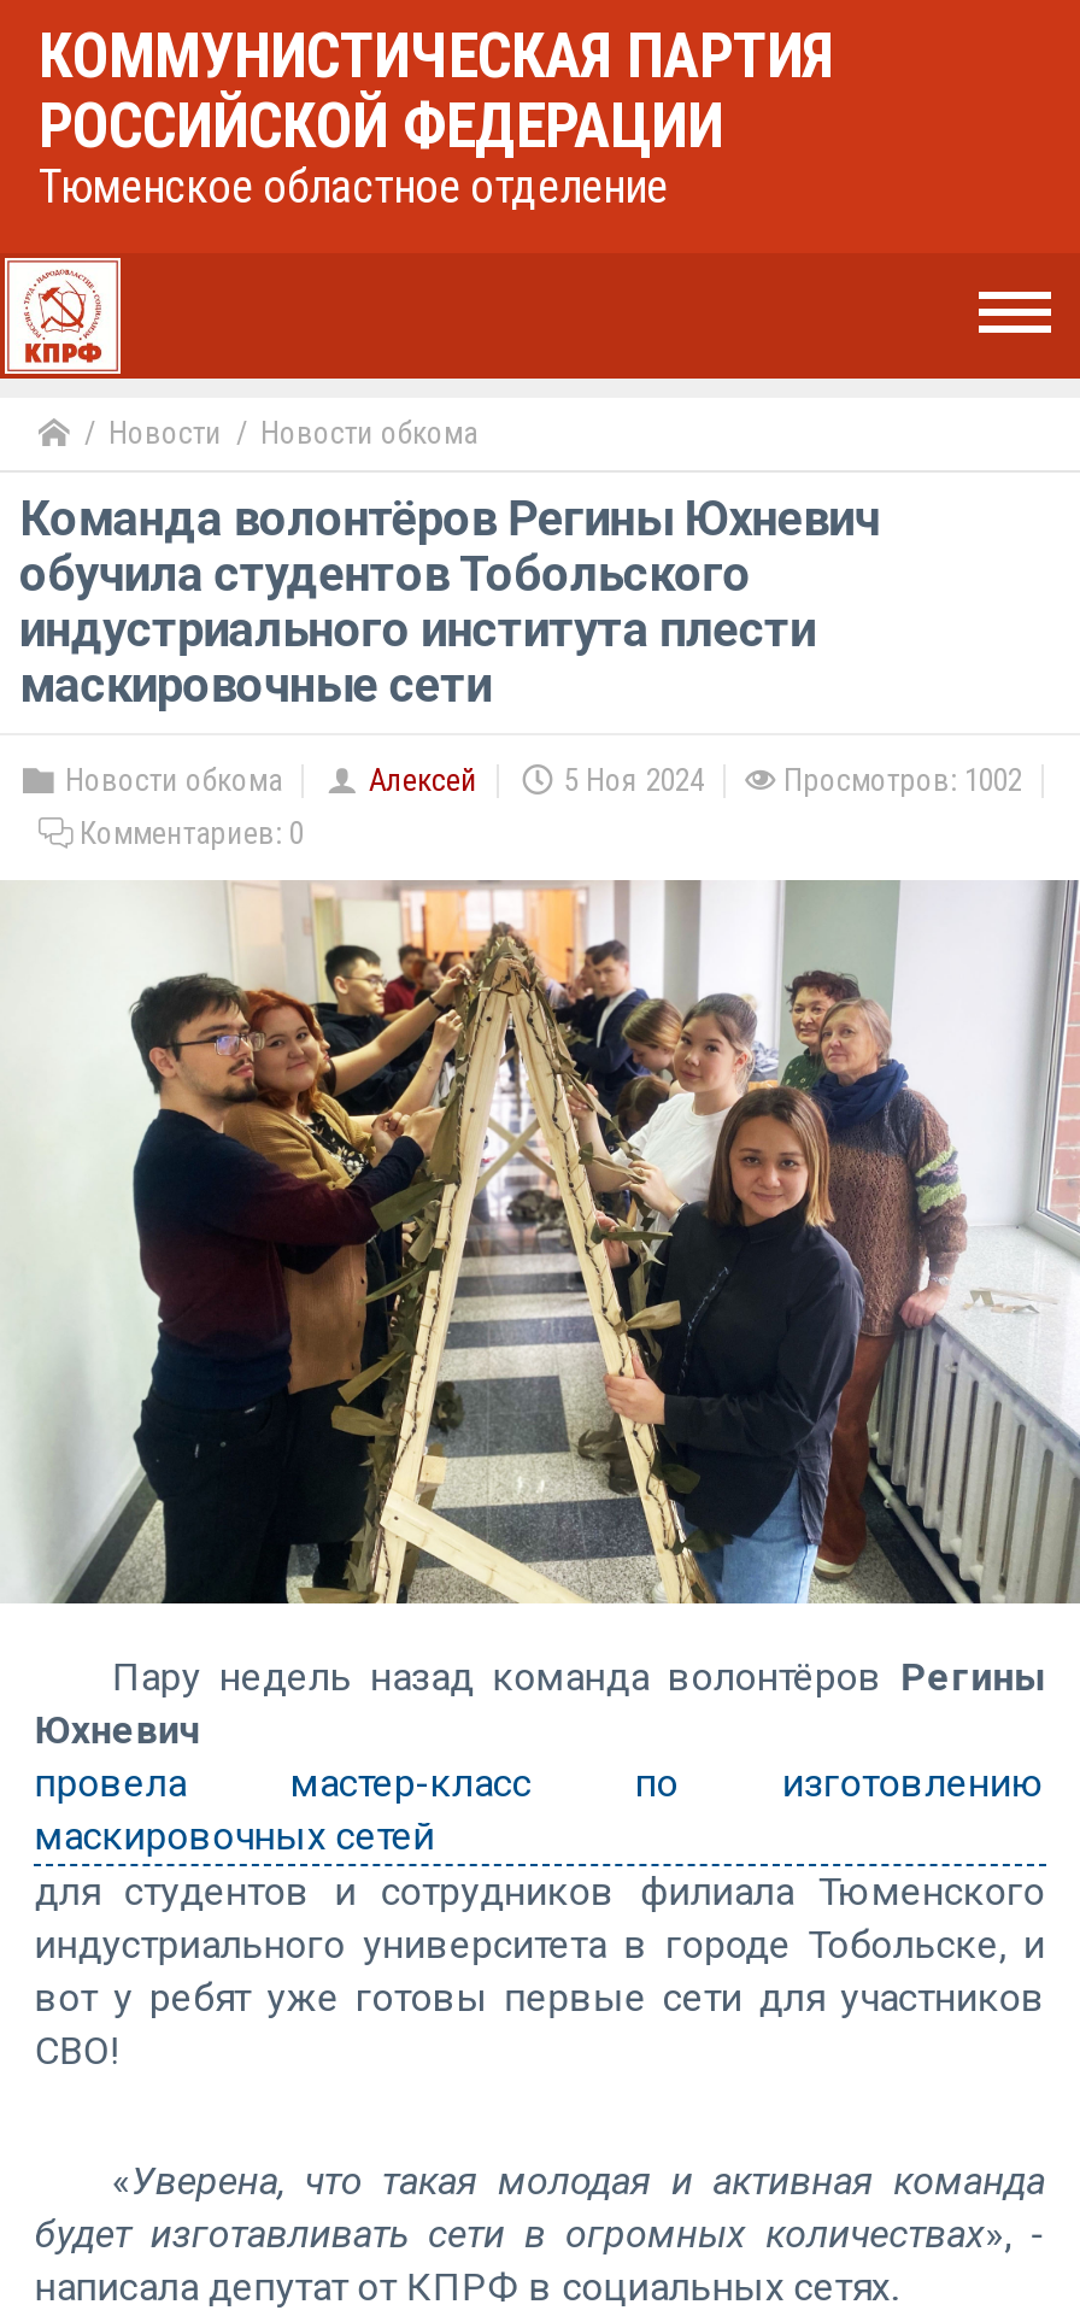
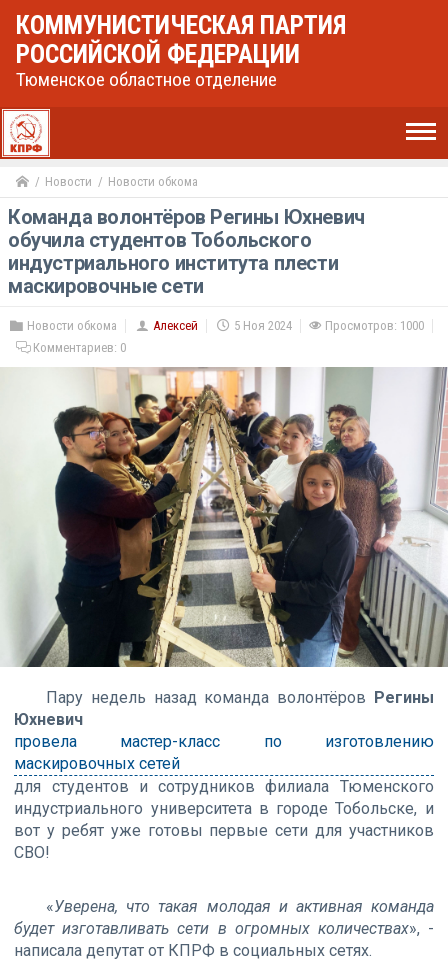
[557,762,1022,798] 5 Ноя 2024 Просмотров: 1002 -> [231,318,424,333] 5 Ноя 2024 Просмотров: 1000

